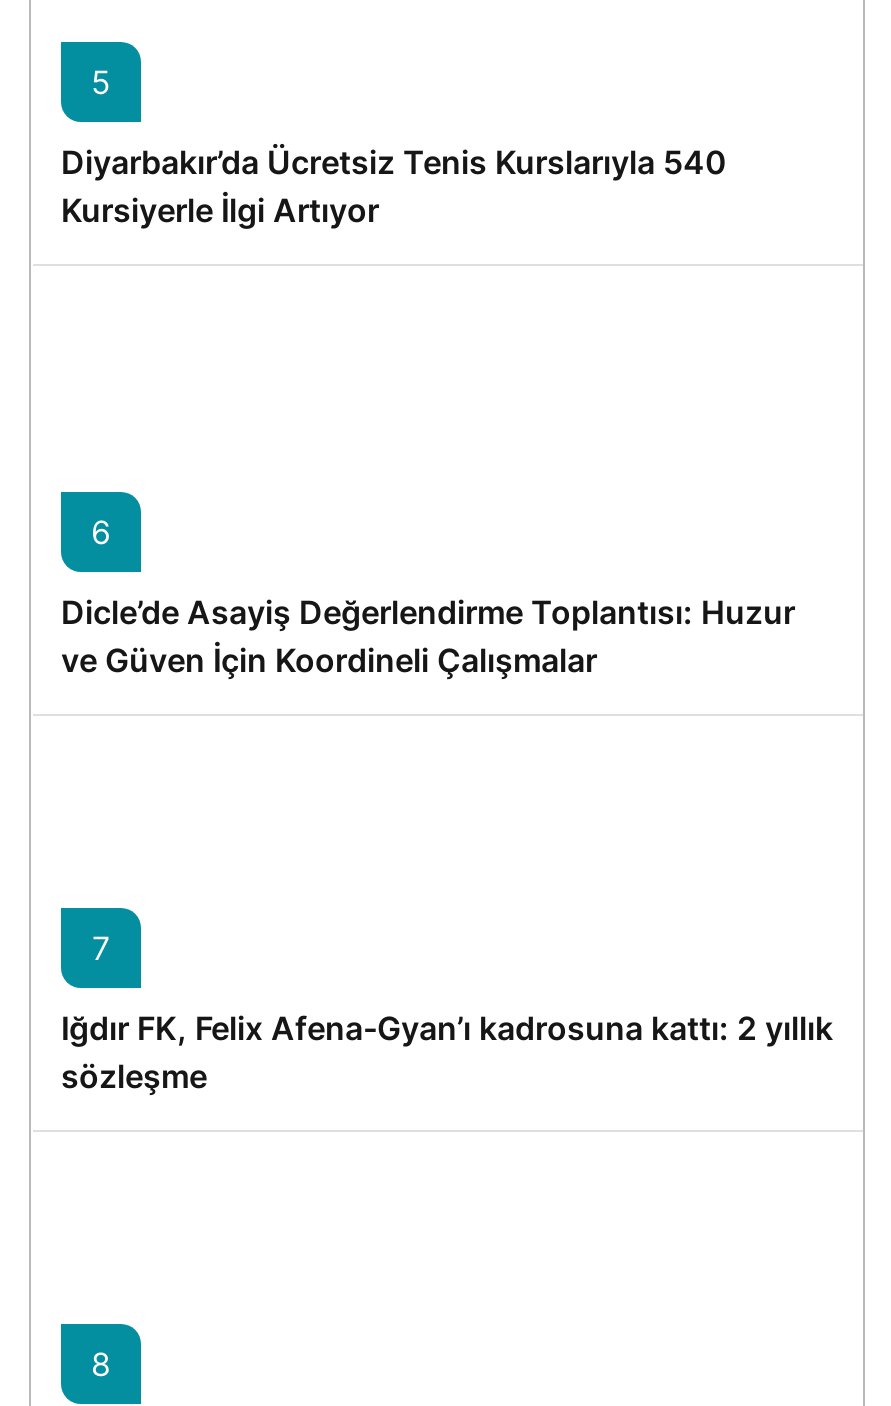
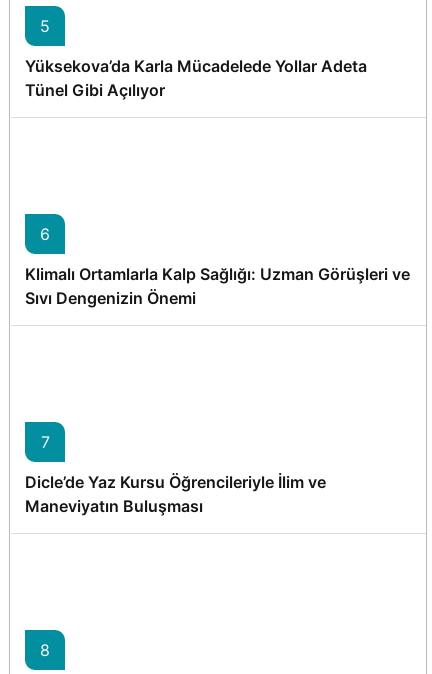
[61,142,727,230] Diyarbakır’da Ücretsiz Tenis Kurslarıyla 540 | Kursiyerle İlgi Artıyor -> [25,56,367,100] Yüksekova’da Karla Mücadelede Yollar Adeta | Tünel Gibi Açılıyor
[61,592,795,680] Dicle’de Asayiş Değerlendirme Toplantısı: Huzur | ve Güven İçin Koordineli Çalışmalar -> [25,264,410,308] Klimalı Ortamlarla Kalp Sağlığı: Uzman Görüşleri ve | Sıvı Dengenizin Önemi
[61,1008,833,1096] Iğdır FK, Felix Afena-Gyan’ı kadrosuna kattı: 2 yıllık | sözleşme -> [25,472,326,516] Dicle’de Yaz Kursu Öğrencileriyle İlim ve | Maneviyatın Buluşması

